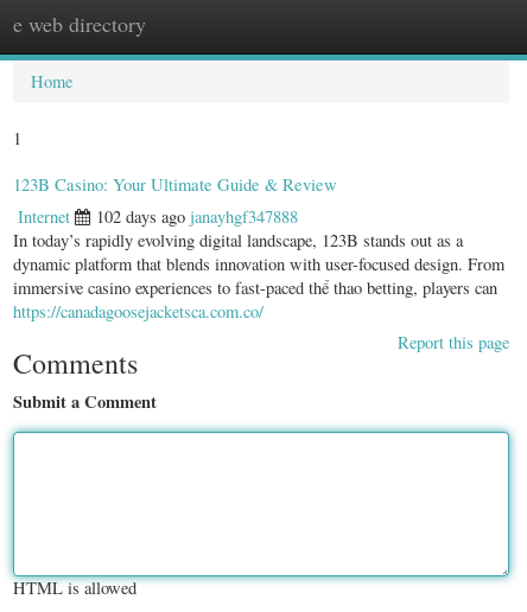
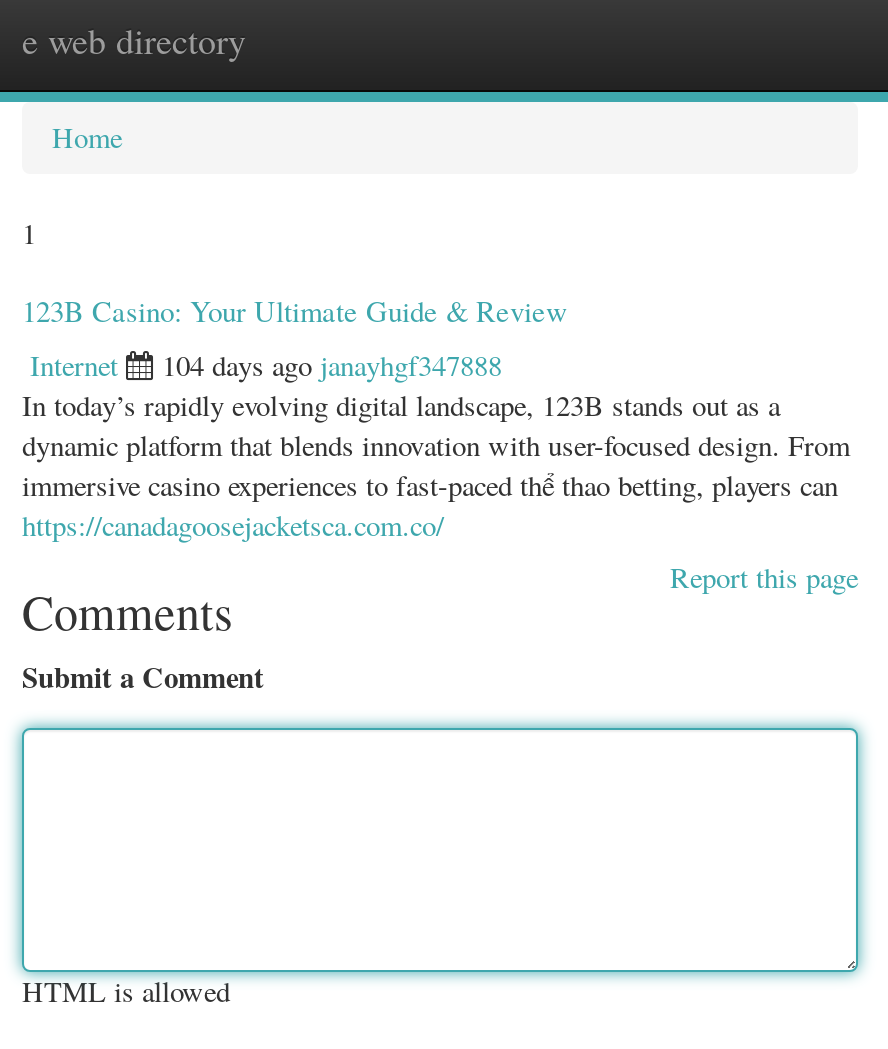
[96,205,298,228] 102 days ago janayhgf347888 -> [162,346,502,384] 104 days ago janayhgf347888

